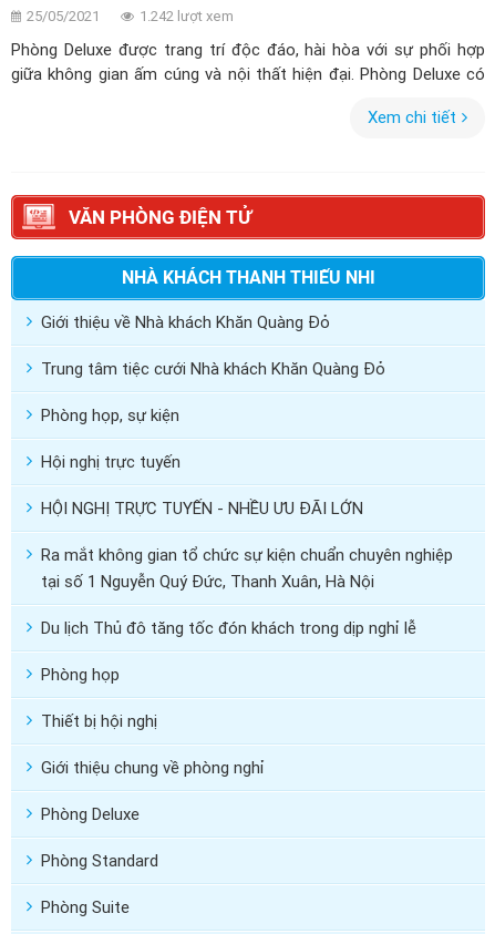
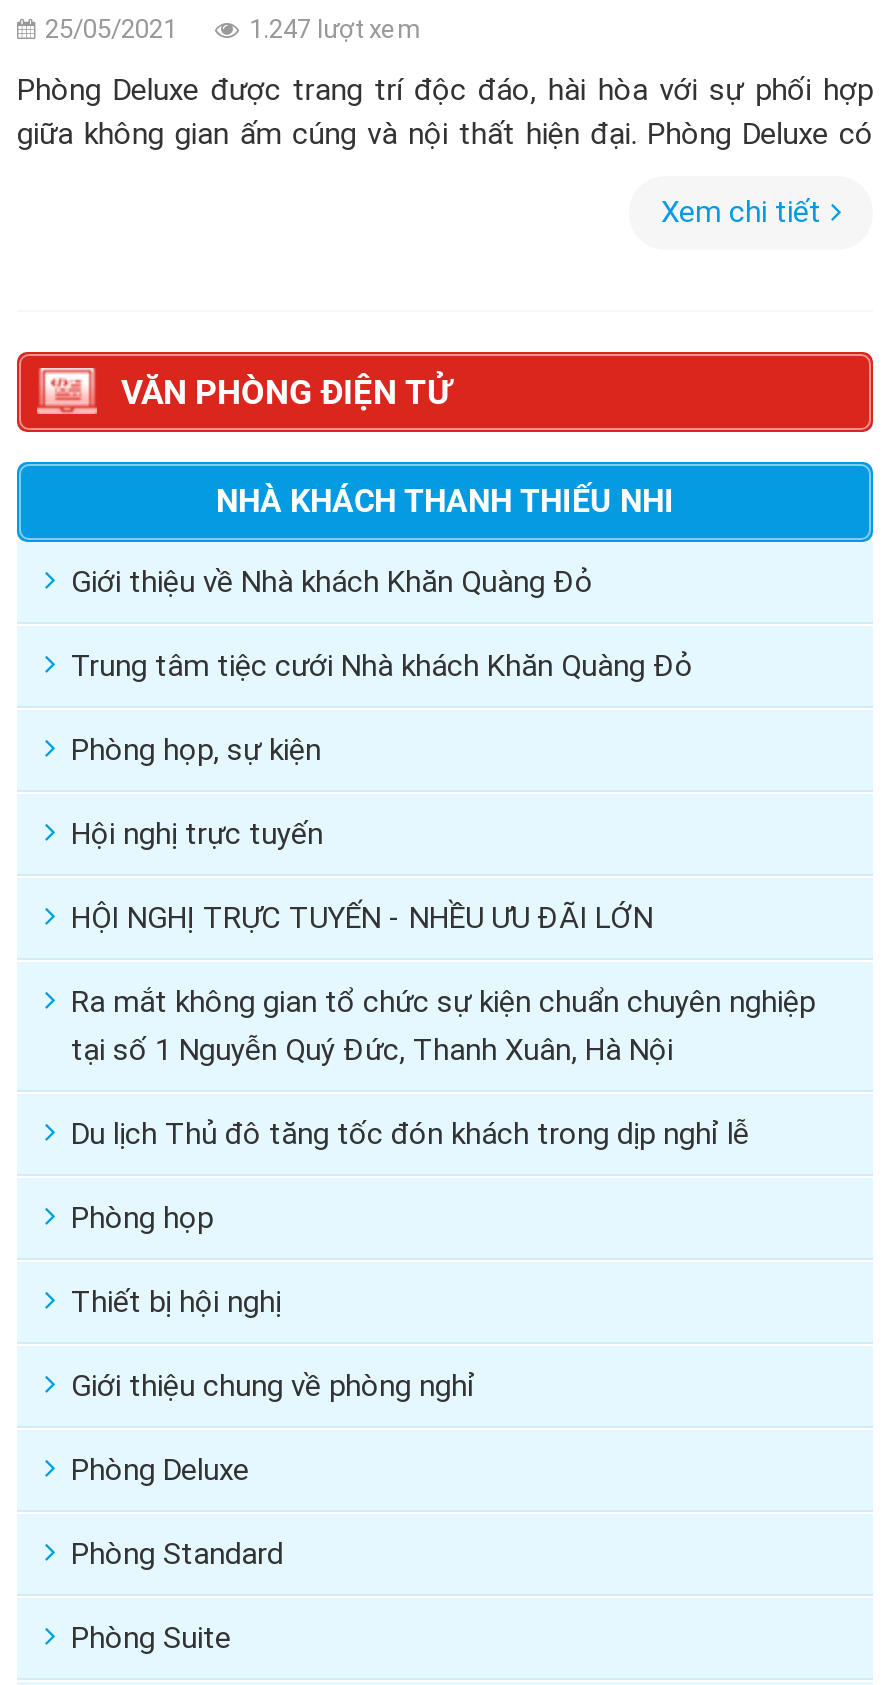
[140,8,234,24] 1.242 lượt xem -> [249,14,419,44] 1.247 lượt xem

